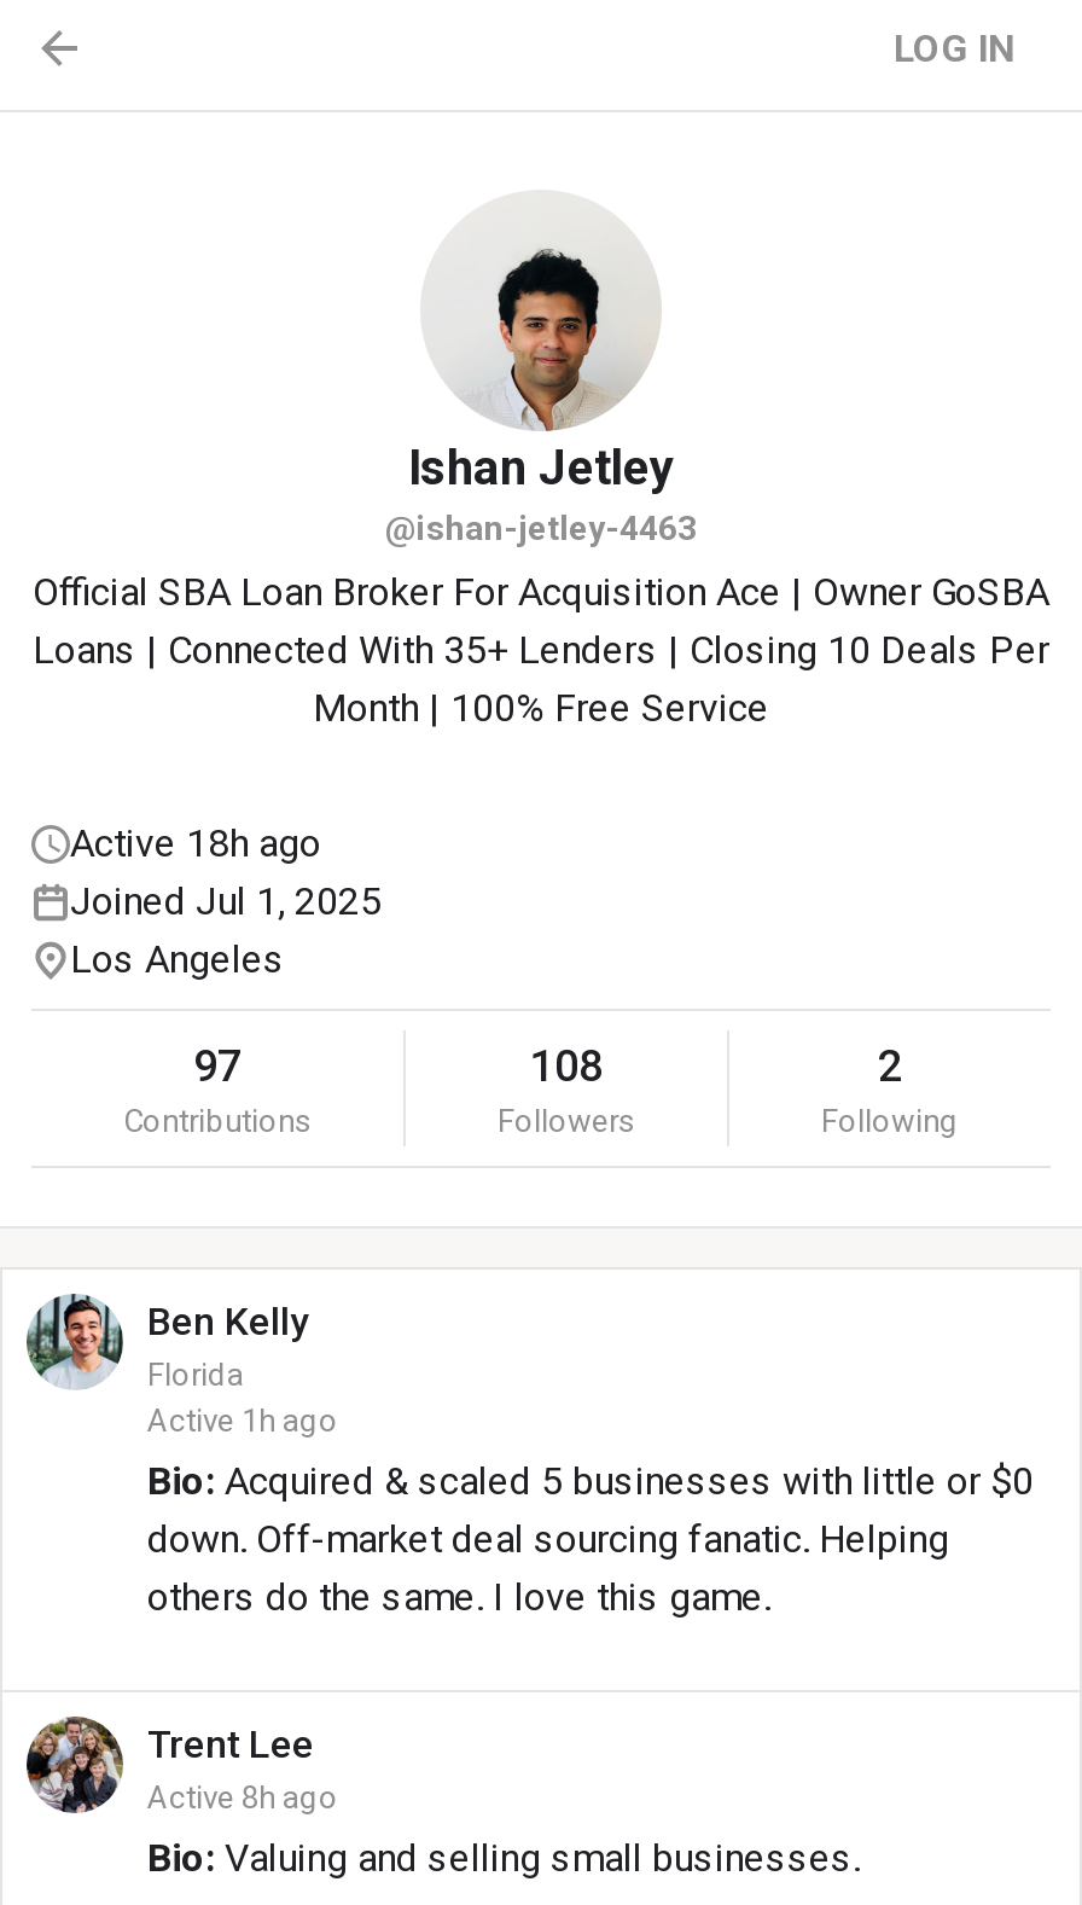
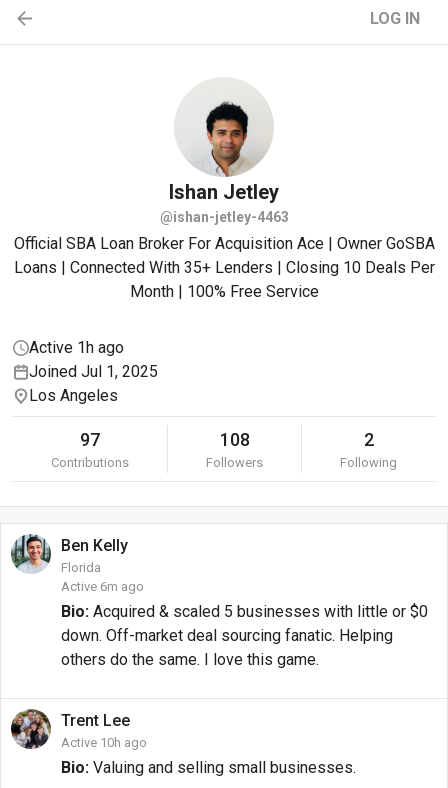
[70,820,321,866] Active 18h ago -> [29,338,124,357] Active 1h ago
[147,1402,338,1439] Active 1h ago -> [61,579,144,594] Active 6m ago
[147,1779,338,1816] Active 8h ago -> [61,735,147,750] Active 10h ago

